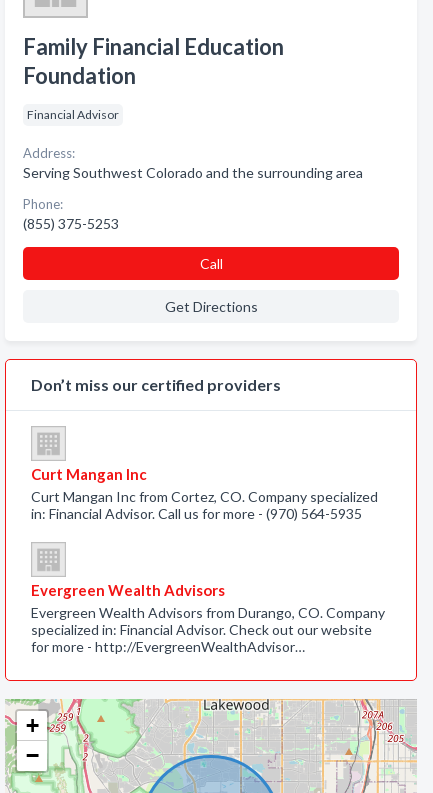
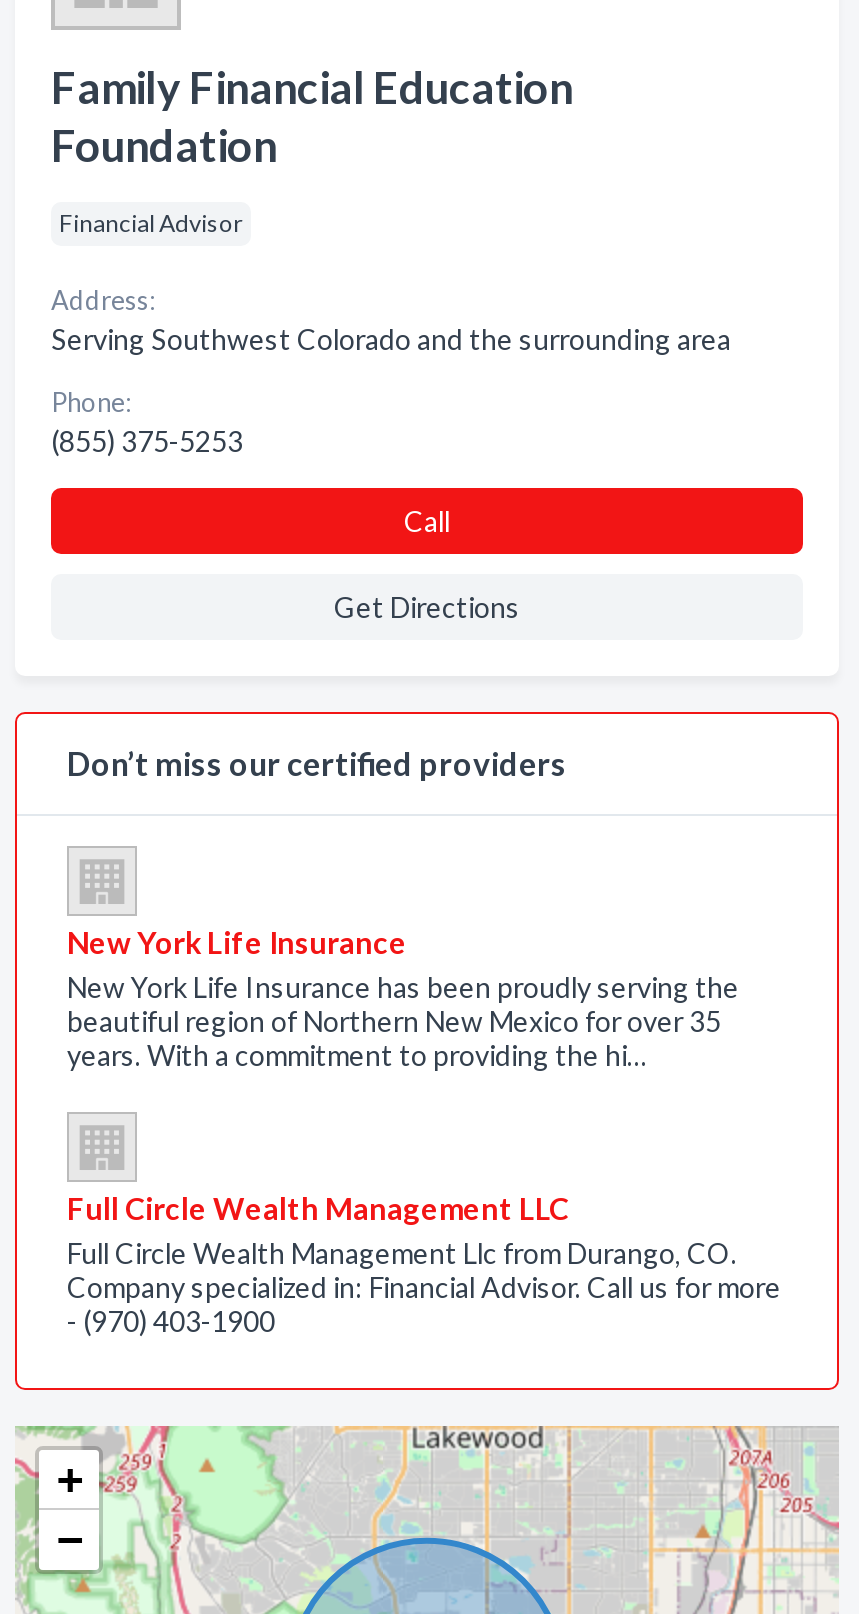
[31,465,378,522] Curt Mangan Inc | Curt Mangan Inc from Cortez, CO. Company specialized | in: Financial Advisor. Call us for more - (970) 564-5935 -> [67,924,739,1072] New York Life Insurance | New York Life Insurance has been proudly serving the | beautiful region of Northern New Mexico for over 35 | years. With a commitment to providing the hi…
[31,581,385,655] Evergreen Wealth Advisors | Evergreen Wealth Advisors from Durango, CO. Company | specialized in: Financial Advisor. Check out our website | for more - http://EvergreenWealthAdvisor… -> [67,1190,781,1338] Full Circle Wealth Management LLC | Full Circle Wealth Management Llc from Durango, CO. | Company specialized in: Financial Advisor. Call us for more | - (970) 403-1900

